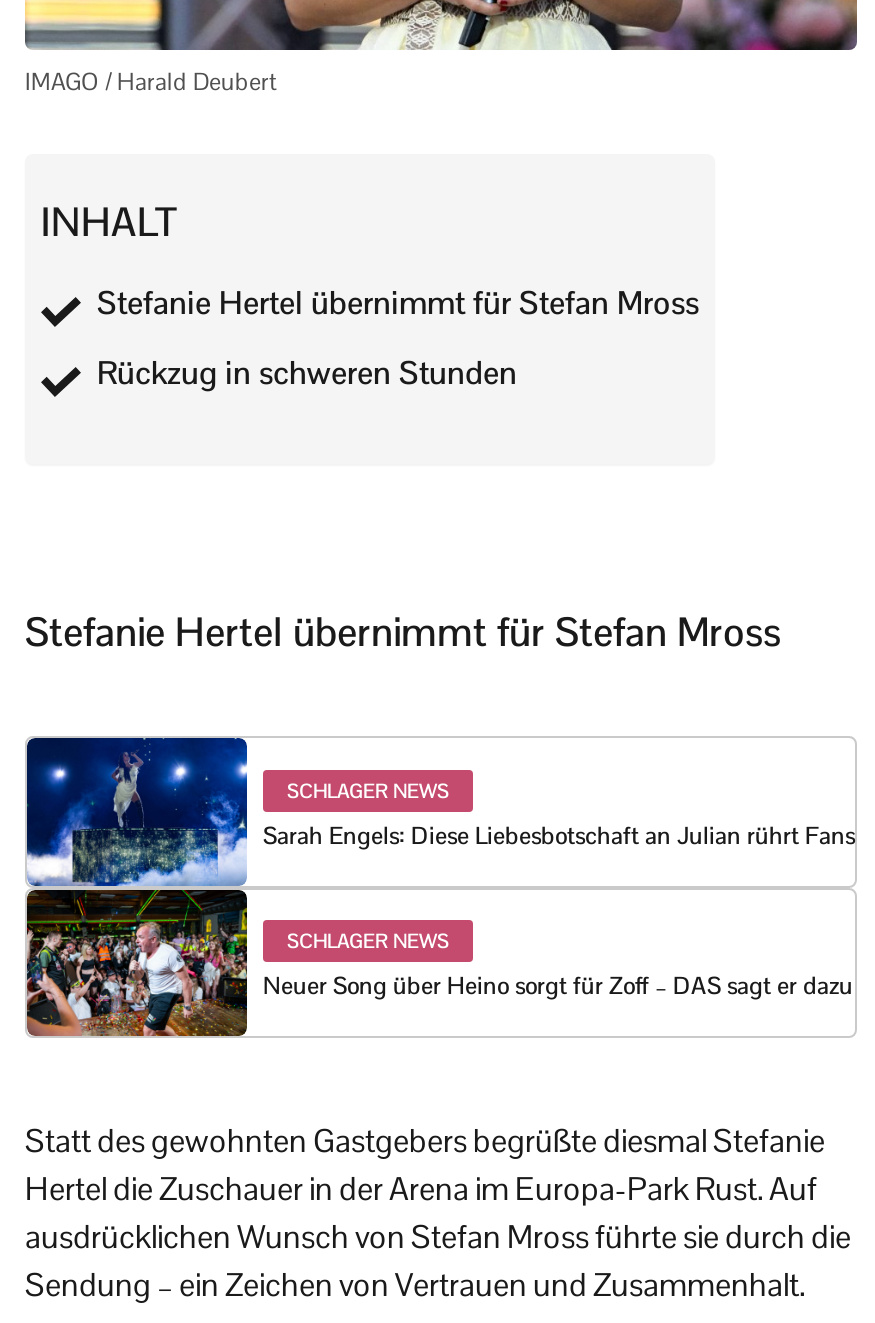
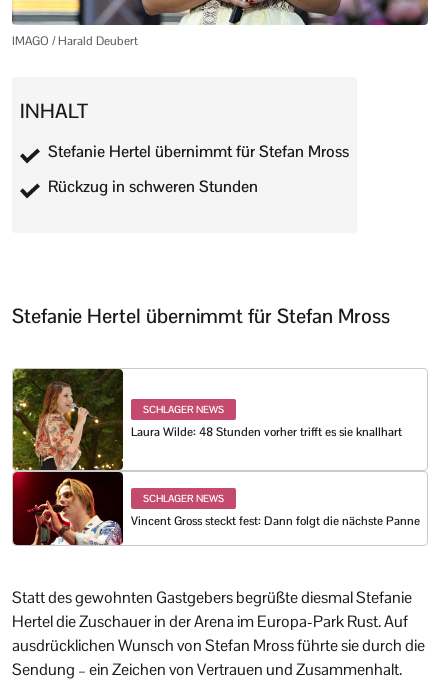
[25,736,855,1038] [image] | Sarah Engels: Diese Liebesbotschaft an Julian rührt Fans -> [12,368,402,546] [image] | Laura Wilde: 48 Stunden vorher trifft es sie knallhart
[263,971,853,1003] Neuer Song über Heino sorgt für Zoff – DAS sagt er dazu -> [131,513,420,529] Vincent Gross steckt fest: Dann folgt die nächste Panne

